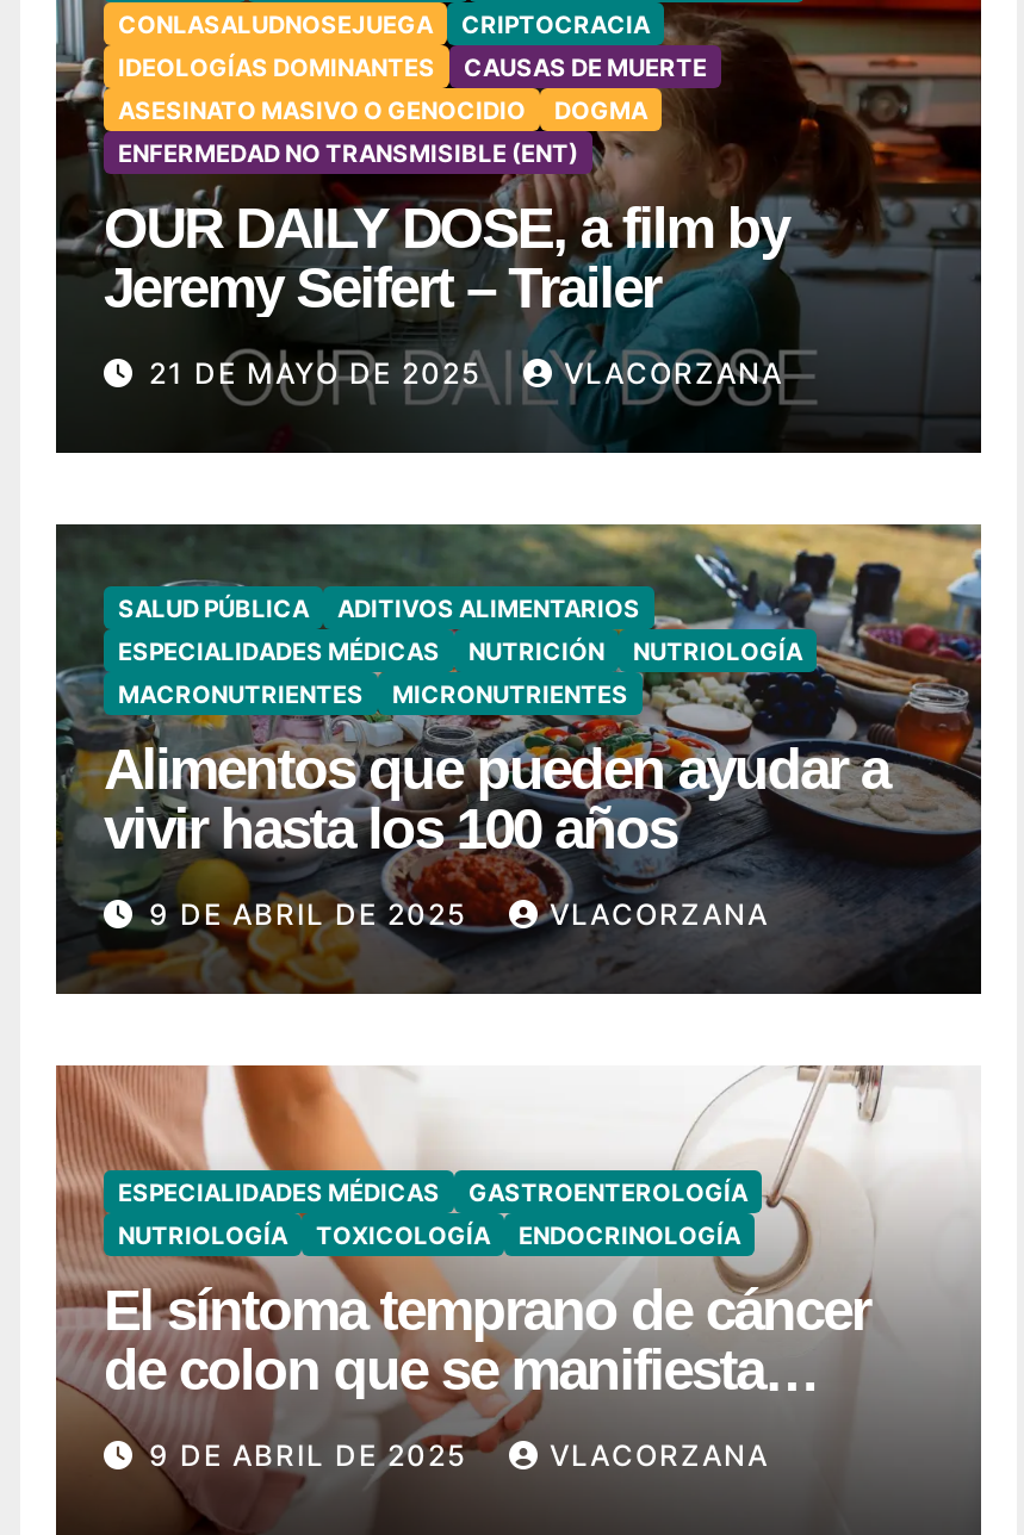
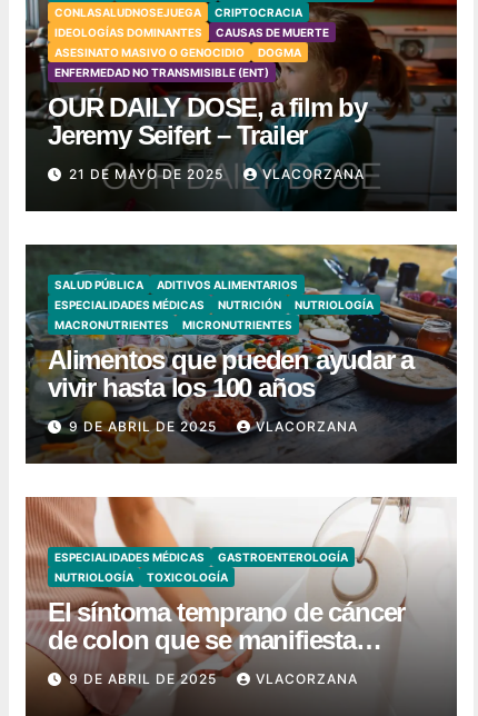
[519,1222,740,1250] ENDOCRINOLOGÍA -> none

